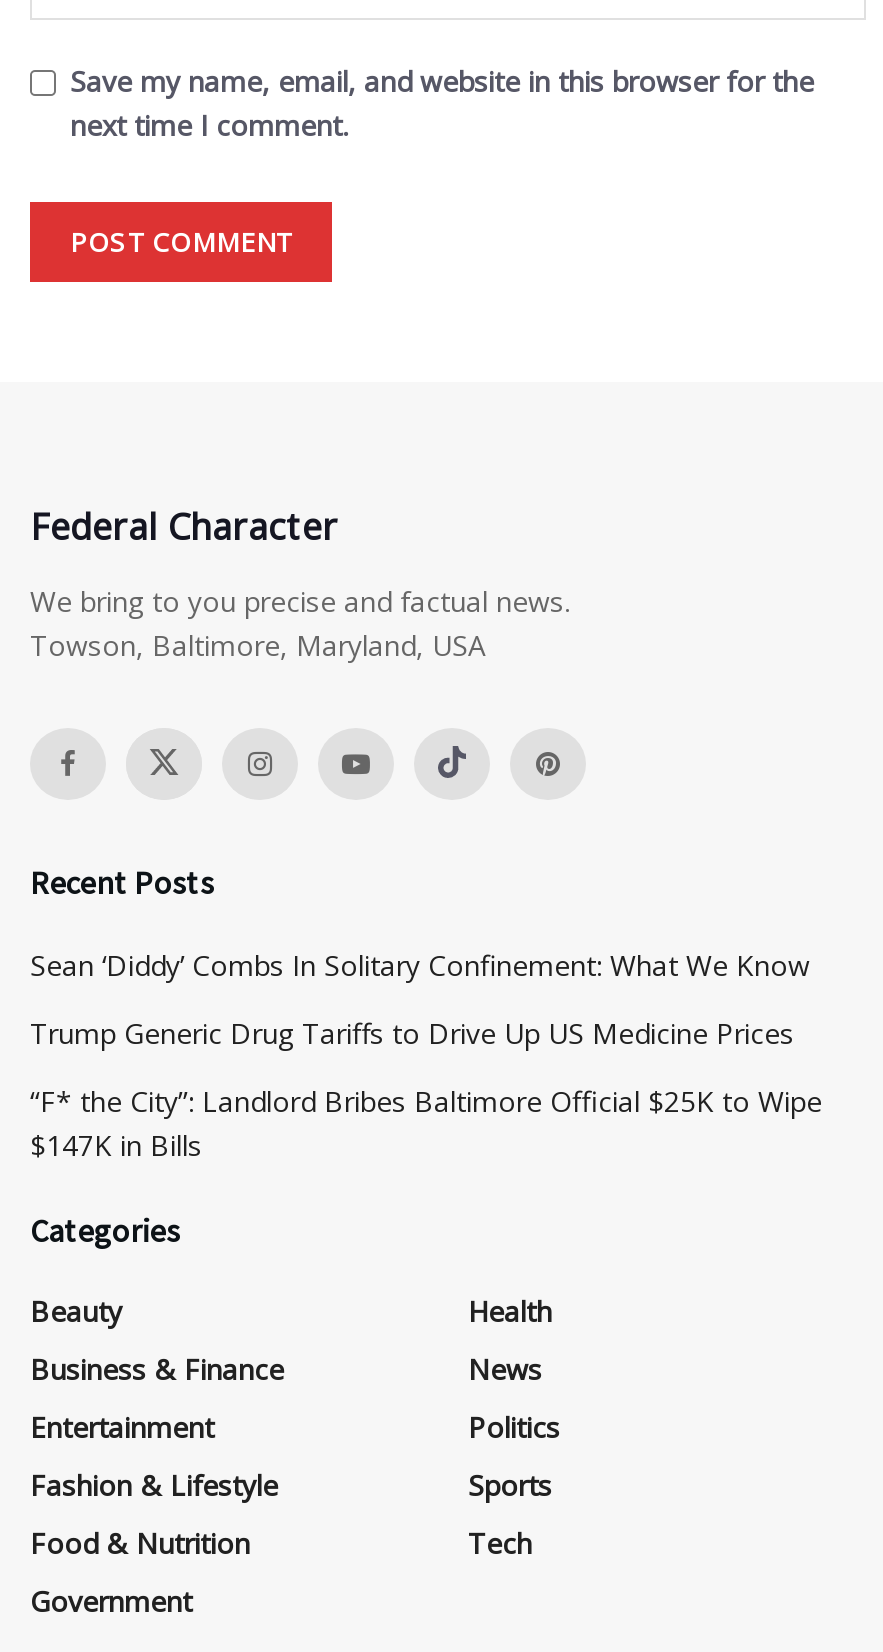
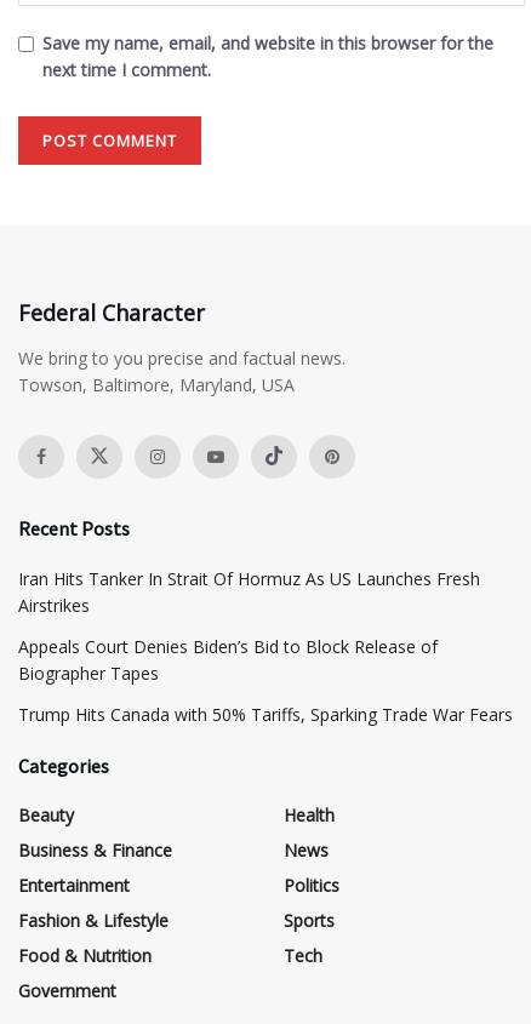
[30,946,810,984] Sean ‘Diddy’ Combs In Solitary Confinement: What We Know -> [18,567,480,617] Iran Hits Tanker In Strait Of Hormuz As US Launches Fresh | Airstrikes
[30,1014,794,1052] Trump Generic Drug Tariffs to Drive Up US Medicine Prices -> [18,635,438,685] Appeals Court Denies Biden’s Bid to Block Release of | Biographer Tapes
[30,1082,822,1164] “F* the City”: Landlord Bribes Baltimore Official $25K to Wipe | $147K in Bills -> [18,703,513,726] Trump Hits Canada with 50% Tariffs, Sparking Trade War Fears

